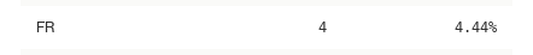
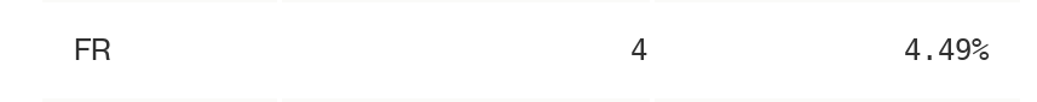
[455,19,497,36] 4.44% -> [904,33,989,67] 4.49%

